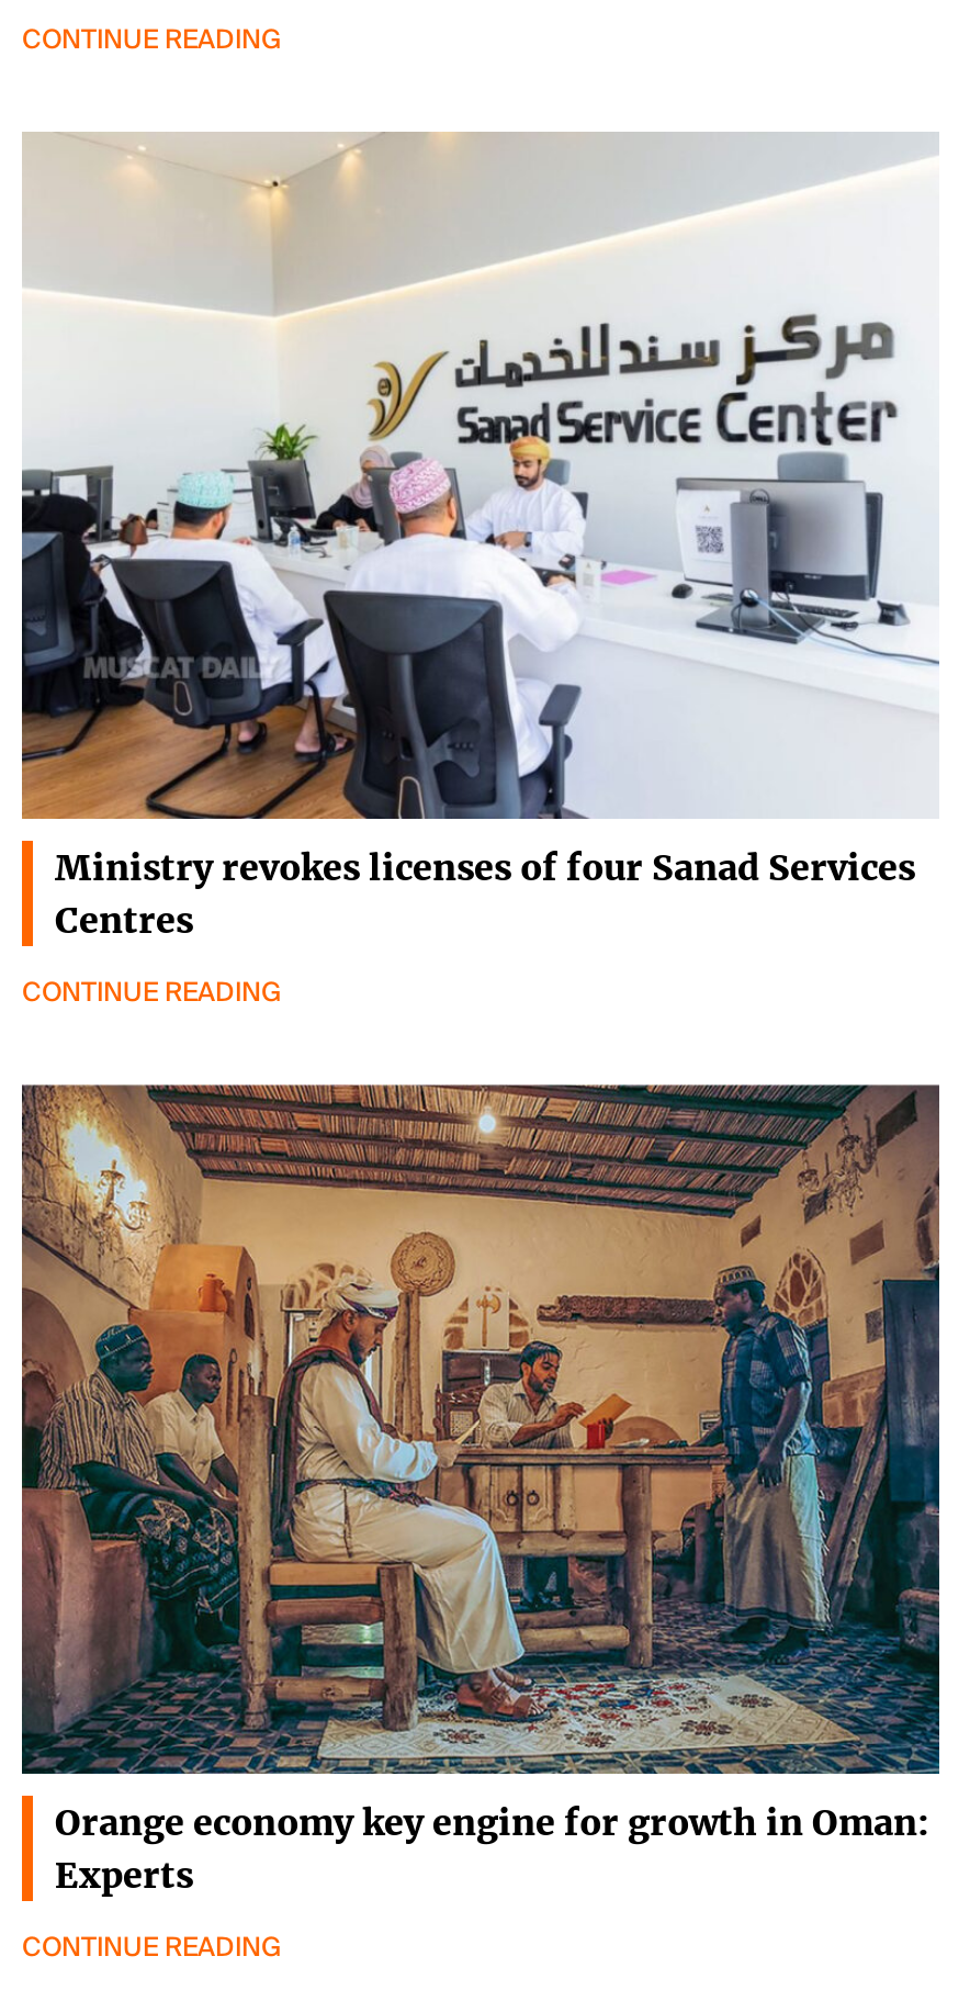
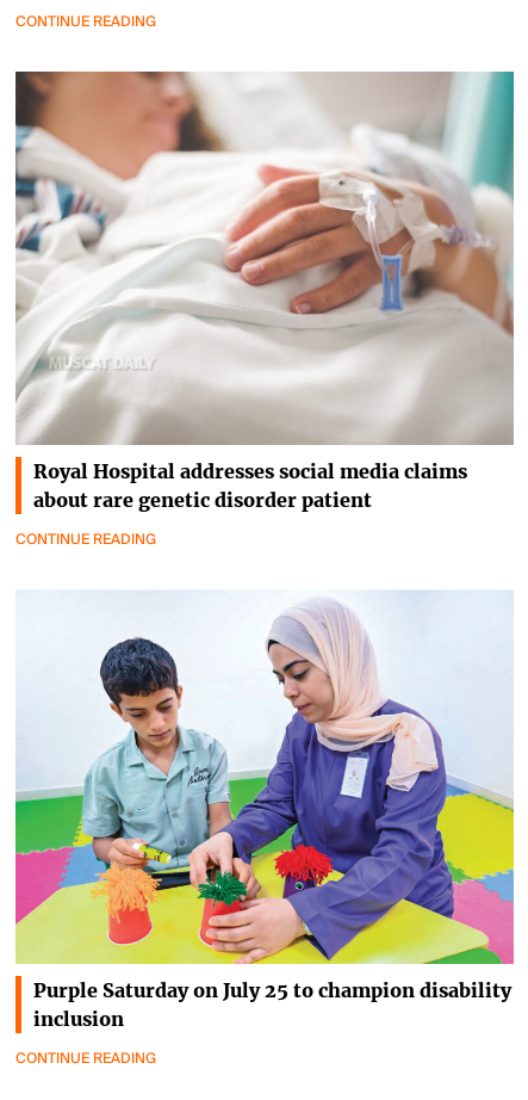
[20,132,939,942] [image] | Ministry revokes licenses of four Sanad Services | Centres -> [14,70,515,512] [image] | Royal Hospital addresses social media claims | about rare genetic disorder patient
[20,1082,941,1896] [image] | Orange economy key engine for growth in Oman: | Experts -> [14,589,515,1031] [image] | Purple Saturday on July 25 to champion disability | inclusion

